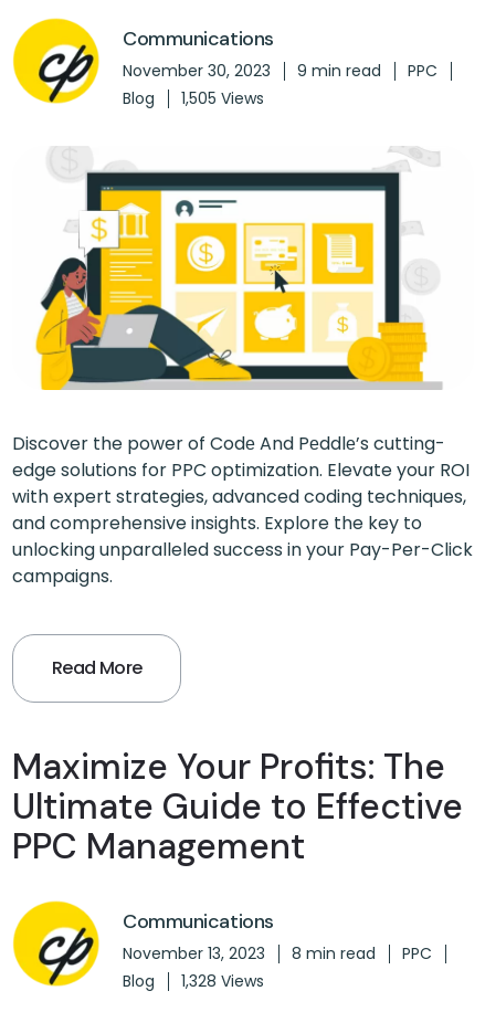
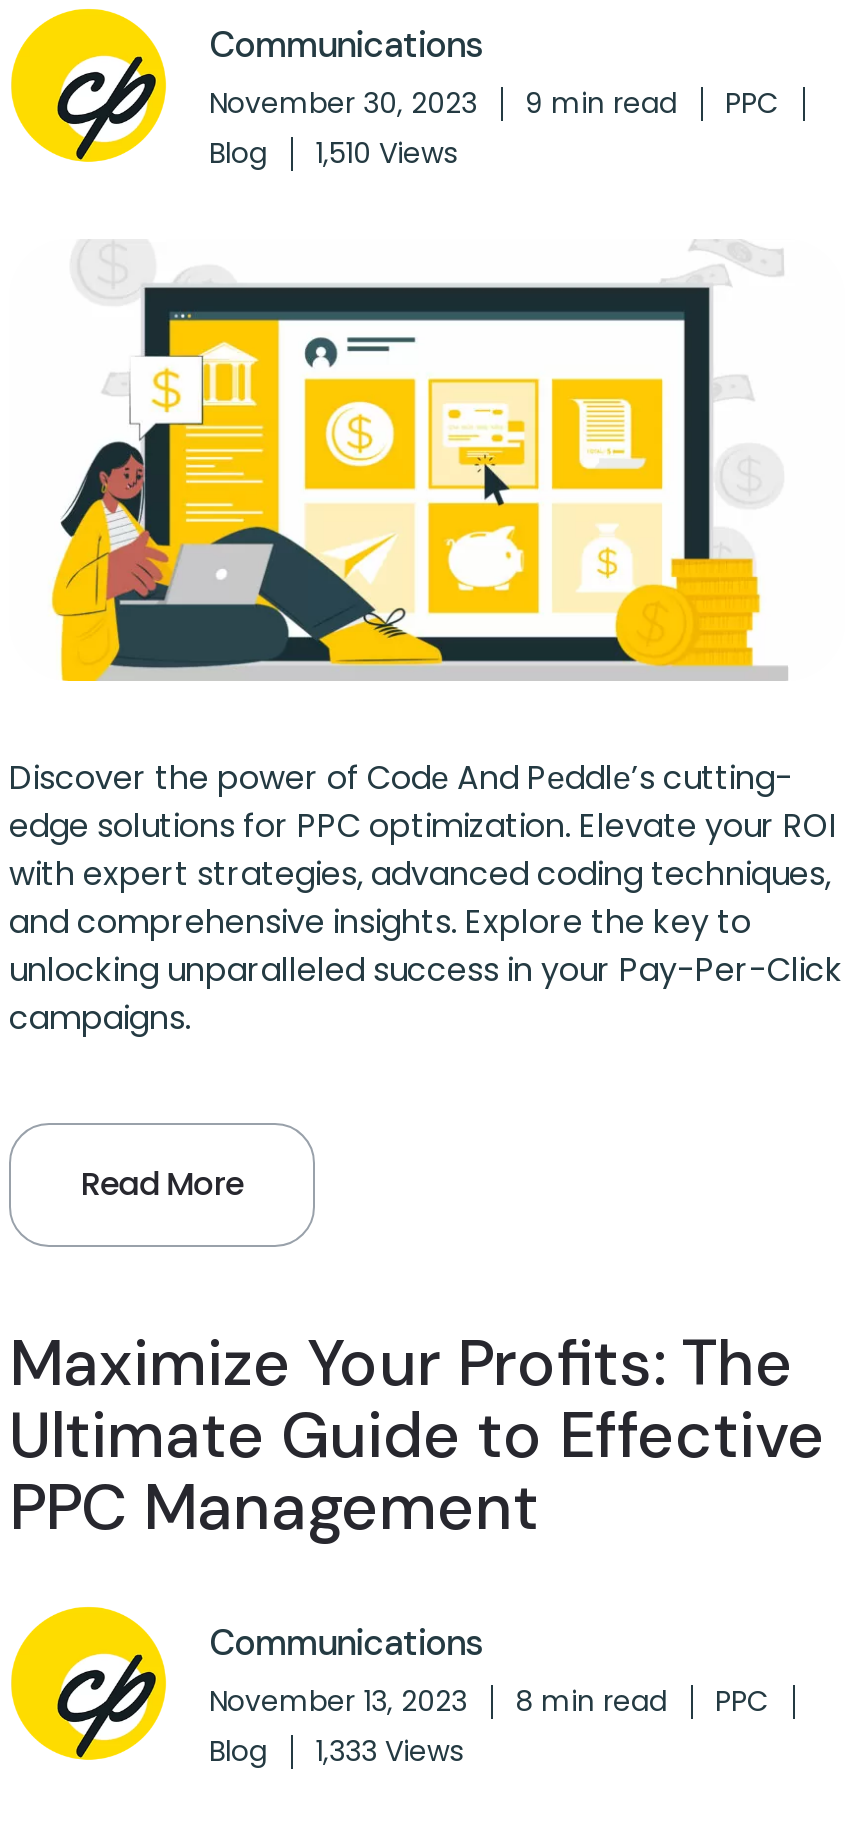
[123,87,264,109] Blog 1,505 Views -> [209,133,457,173] Blog 1,510 Views
[123,970,264,992] Blog 1,328 Views -> [209,1732,463,1772] Blog 1,333 Views

